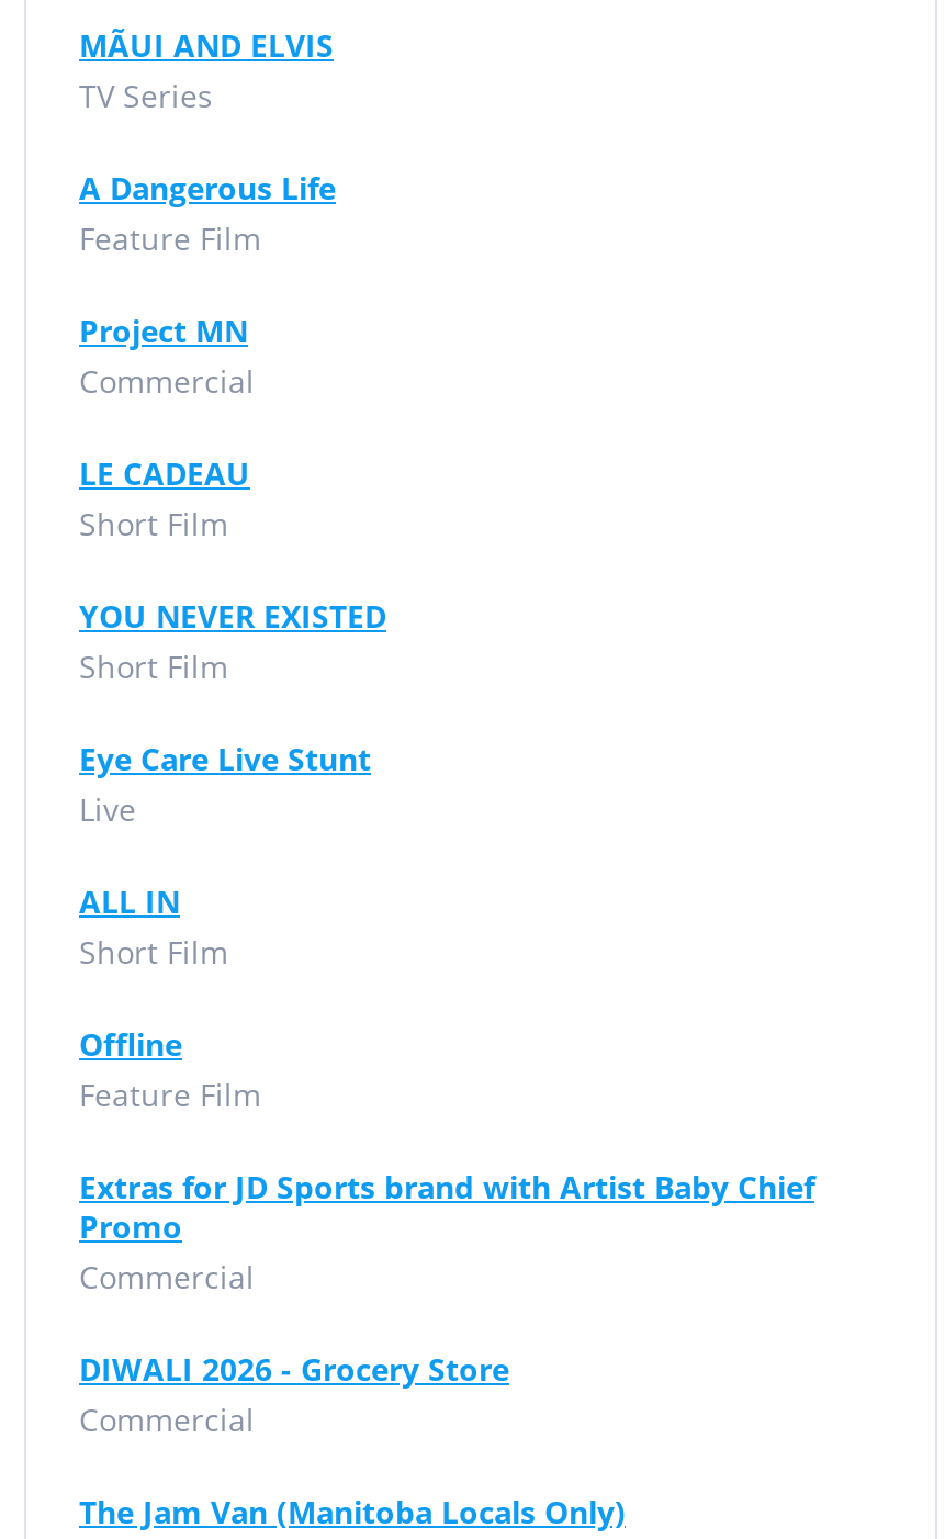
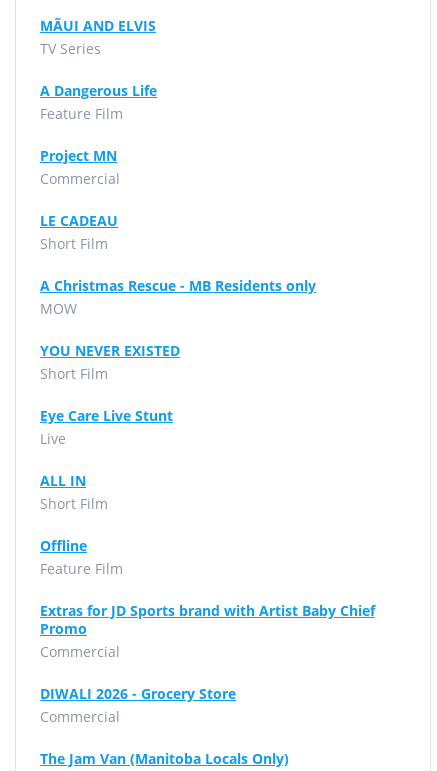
none -> [40,276,316,318] A Christmas Rescue - MB Residents only | MOW

